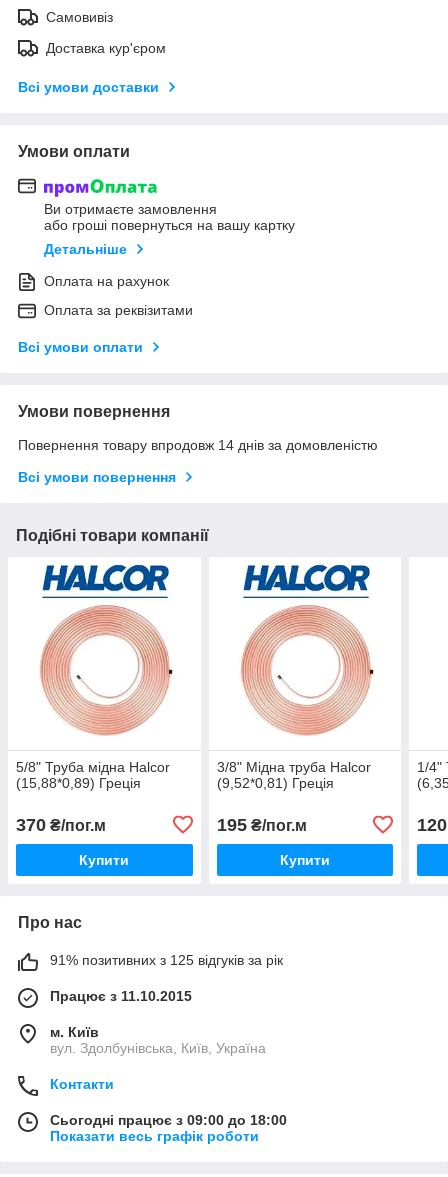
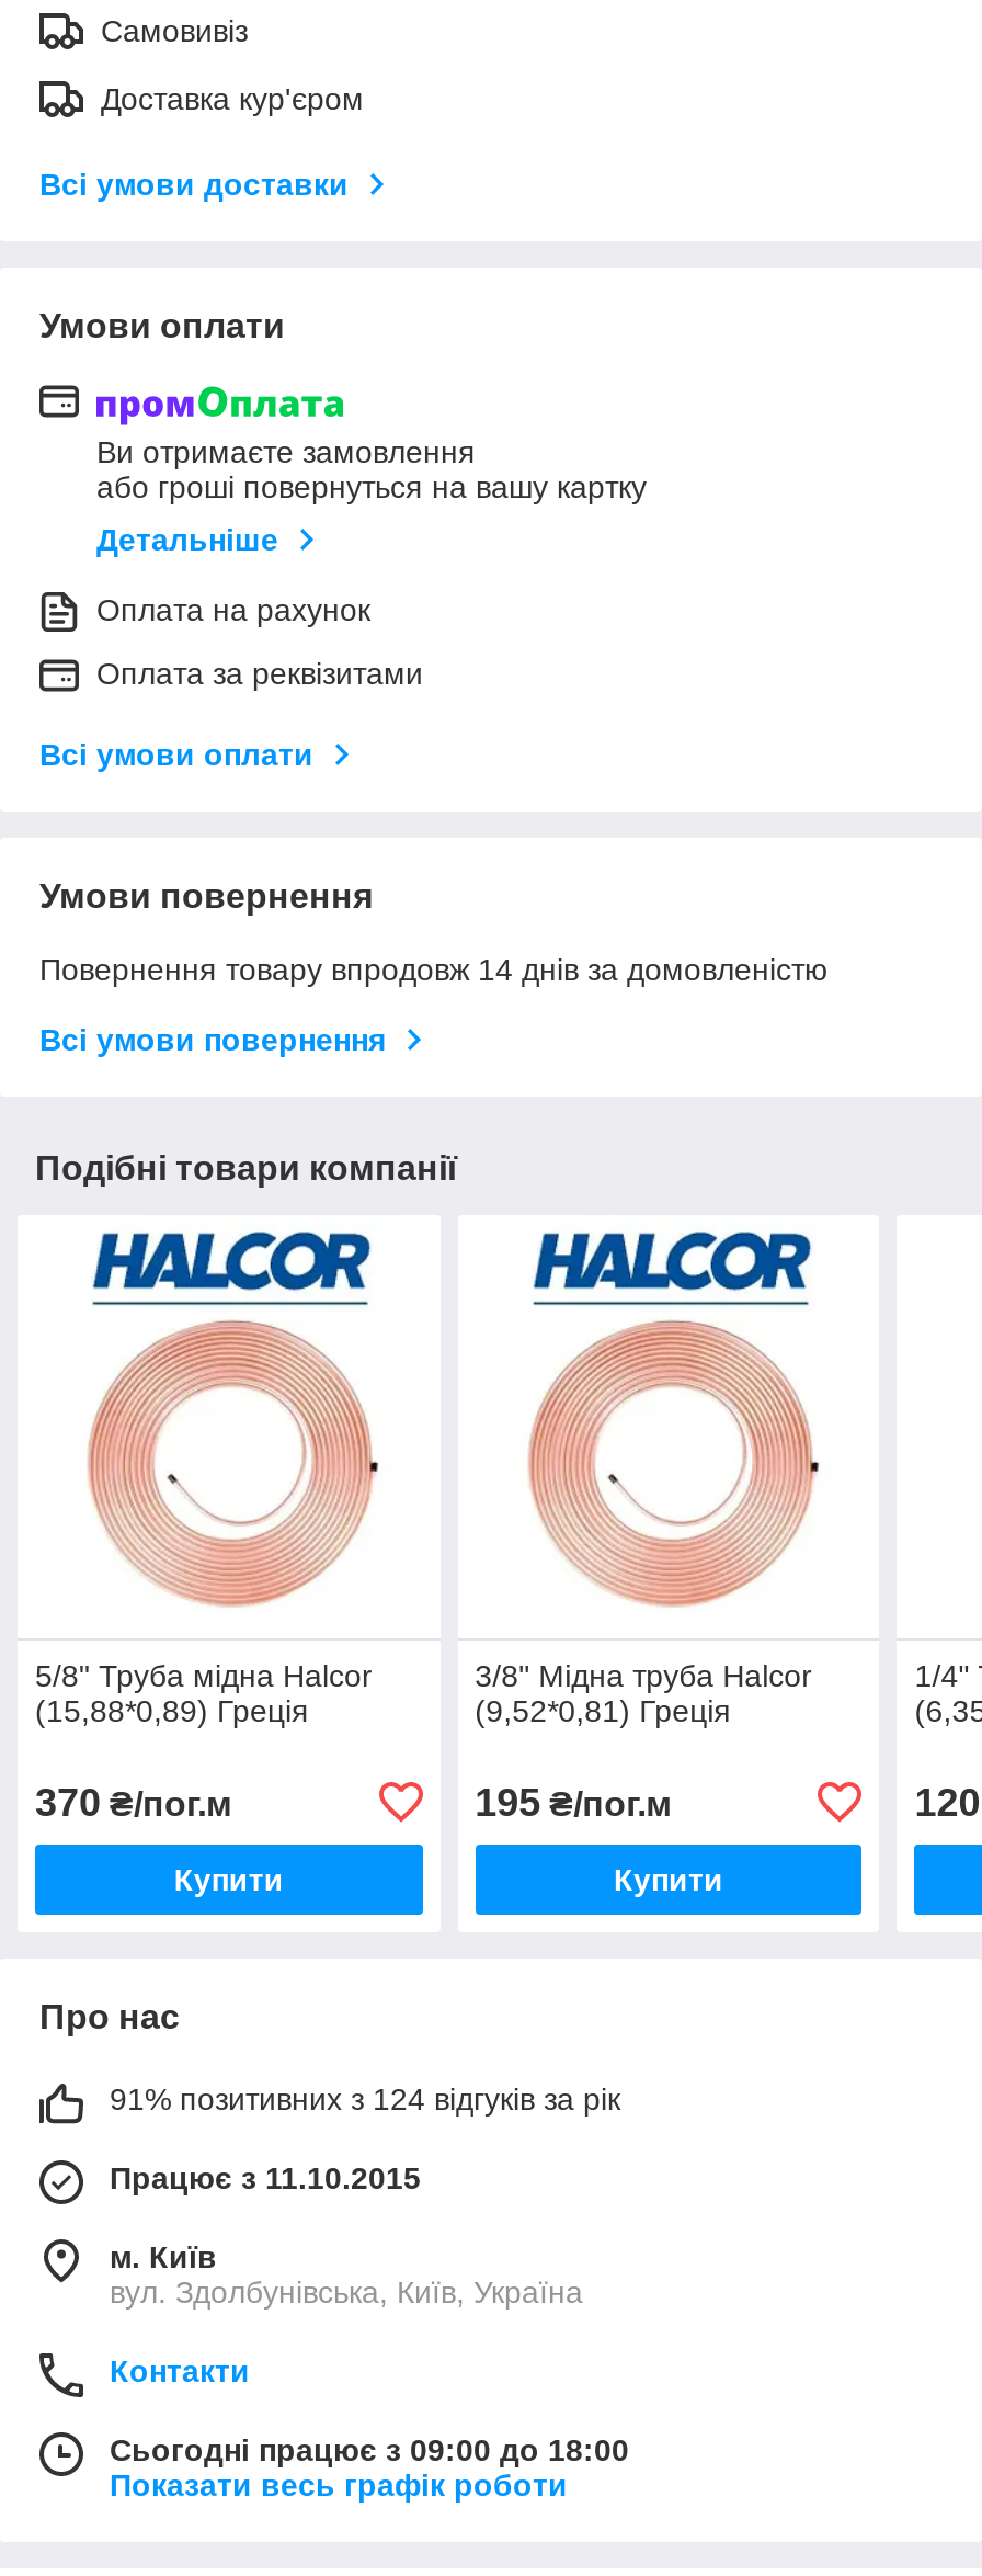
[50,952,283,968] 91% позитивних з 125 відгуків за рік -> [110,2081,620,2116] 91% позитивних з 124 відгуків за рік

